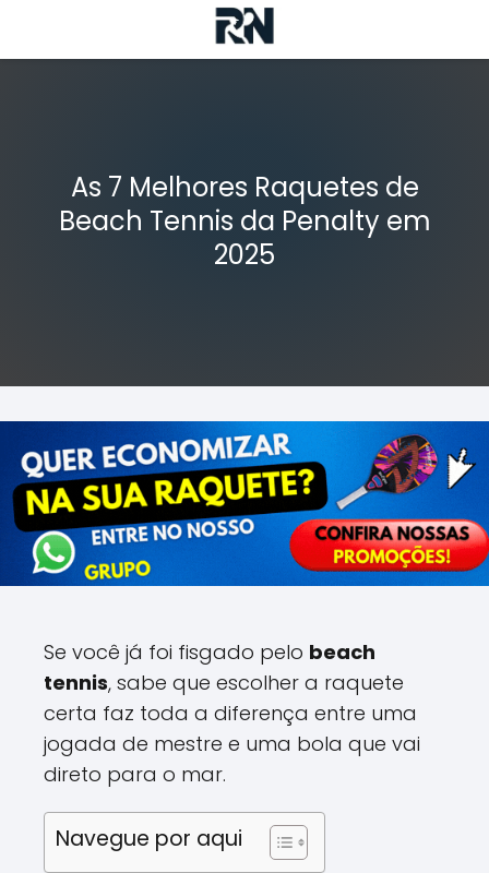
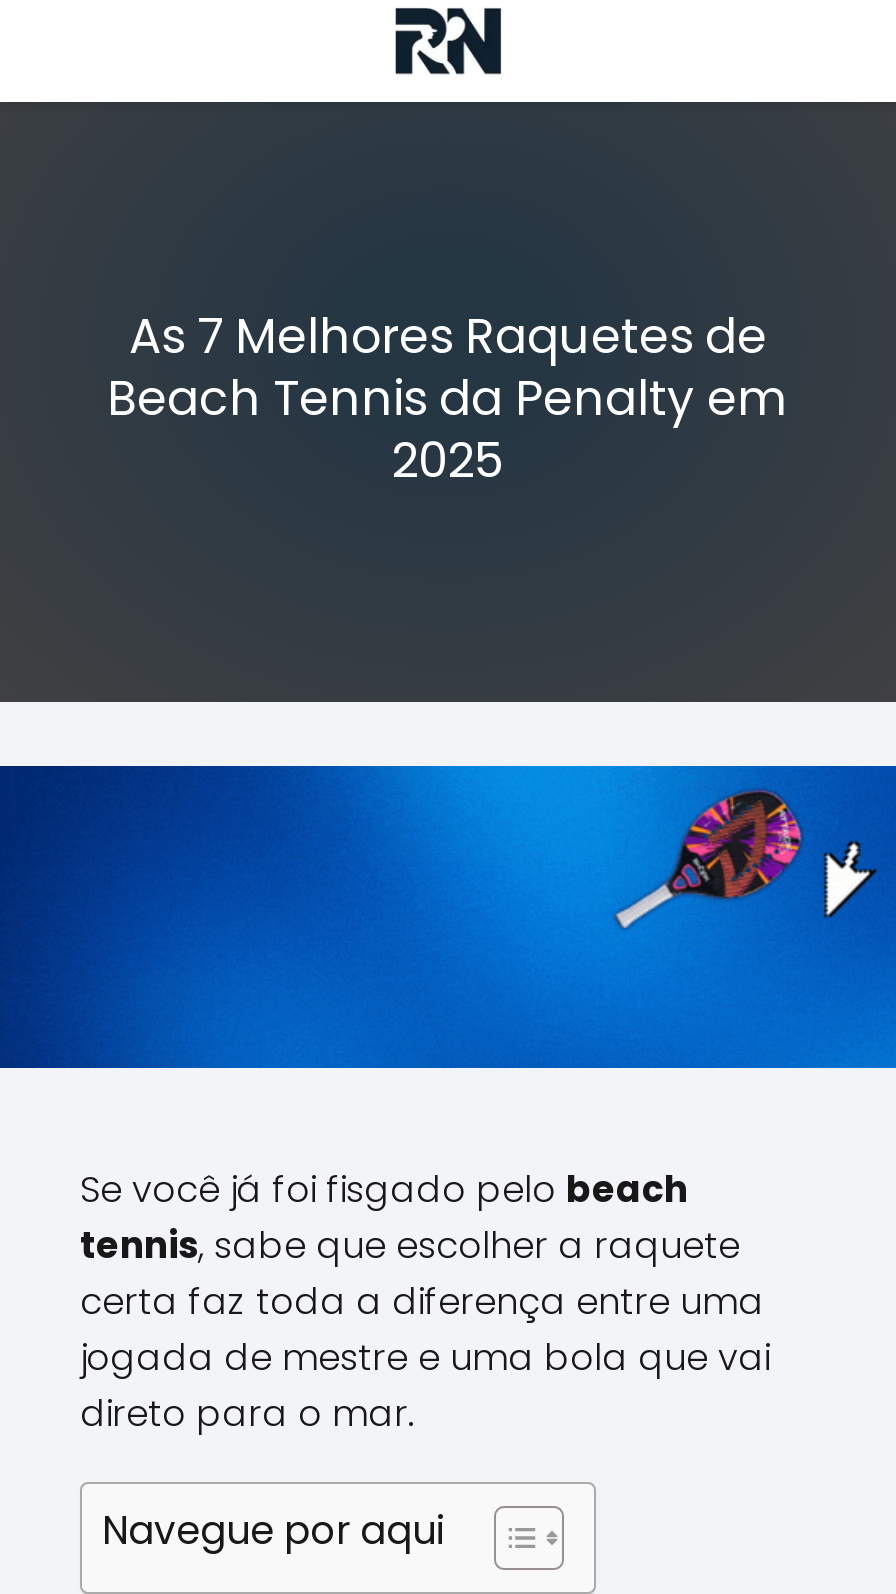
[12,432,486,581] [image] -> [24,788,890,1056] [image]

